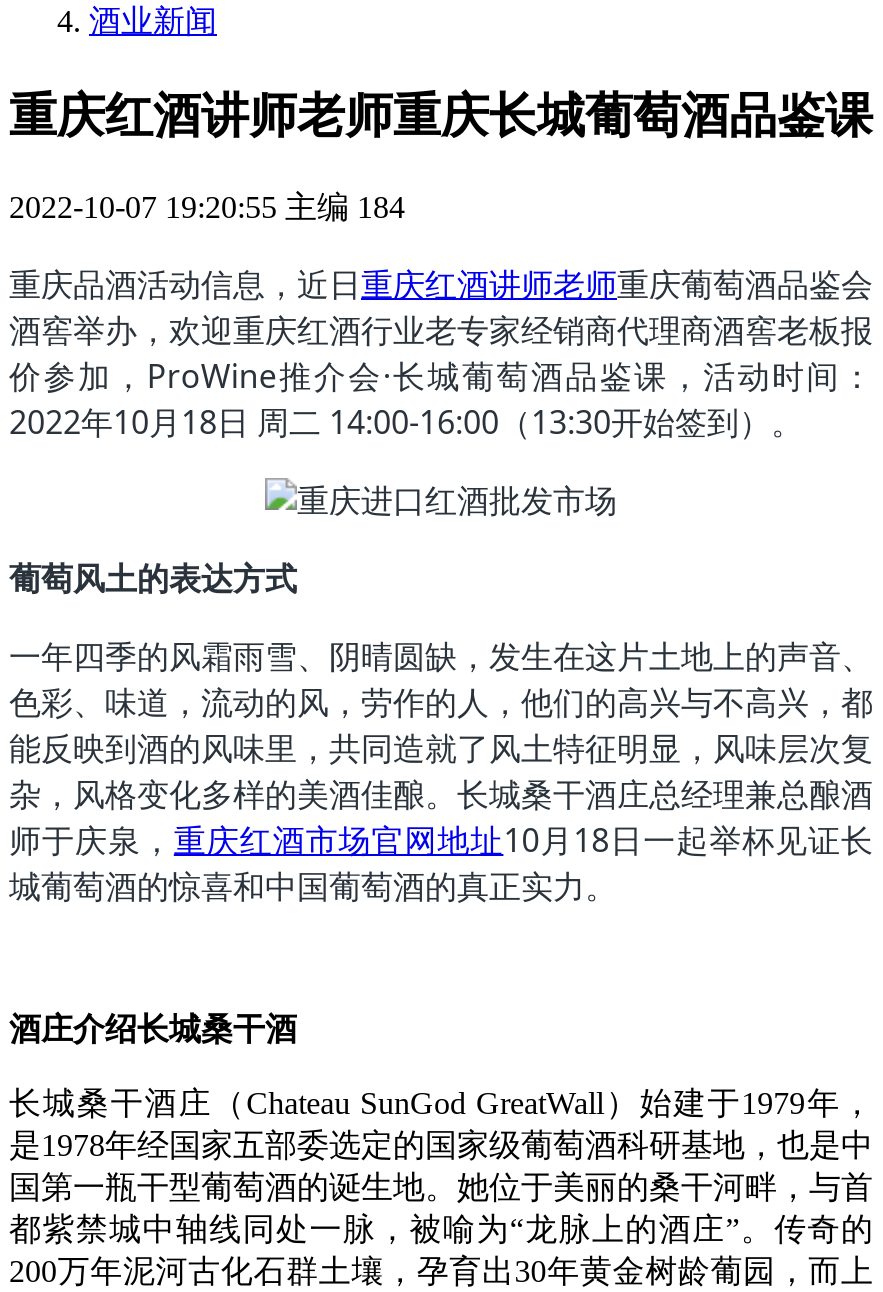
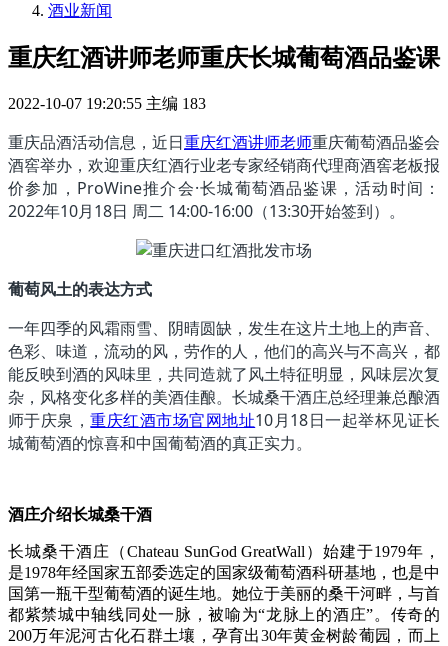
[9,190,405,224] 2022-10-07 19:20:55 主编 184 -> [8,95,206,112] 2022-10-07 19:20:55 主编 183

